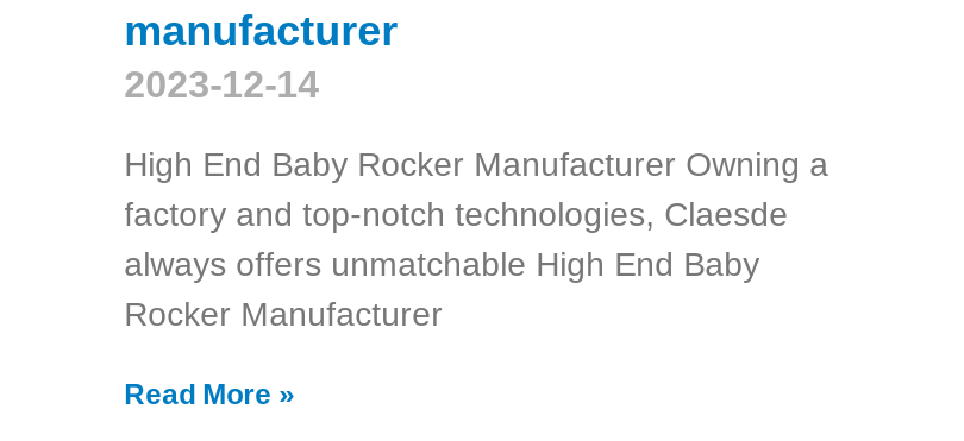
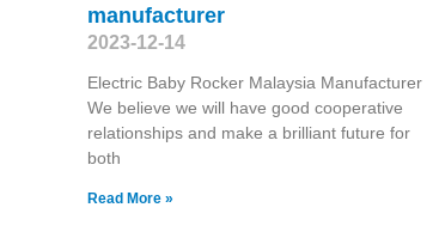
[124,146,829,334] High End Baby Rocker Manufacturer Owning a | factory and top-notch technologies, Claesde | always offers unmatchable High End Baby | Rocker Manufacturer -> [87,73,422,168] Electric Baby Rocker Malaysia Manufacturer | We believe we will have good cooperative | relationships and make a brilliant future for | both

